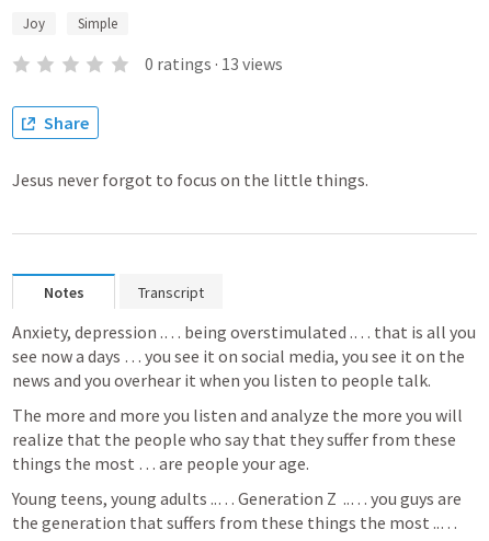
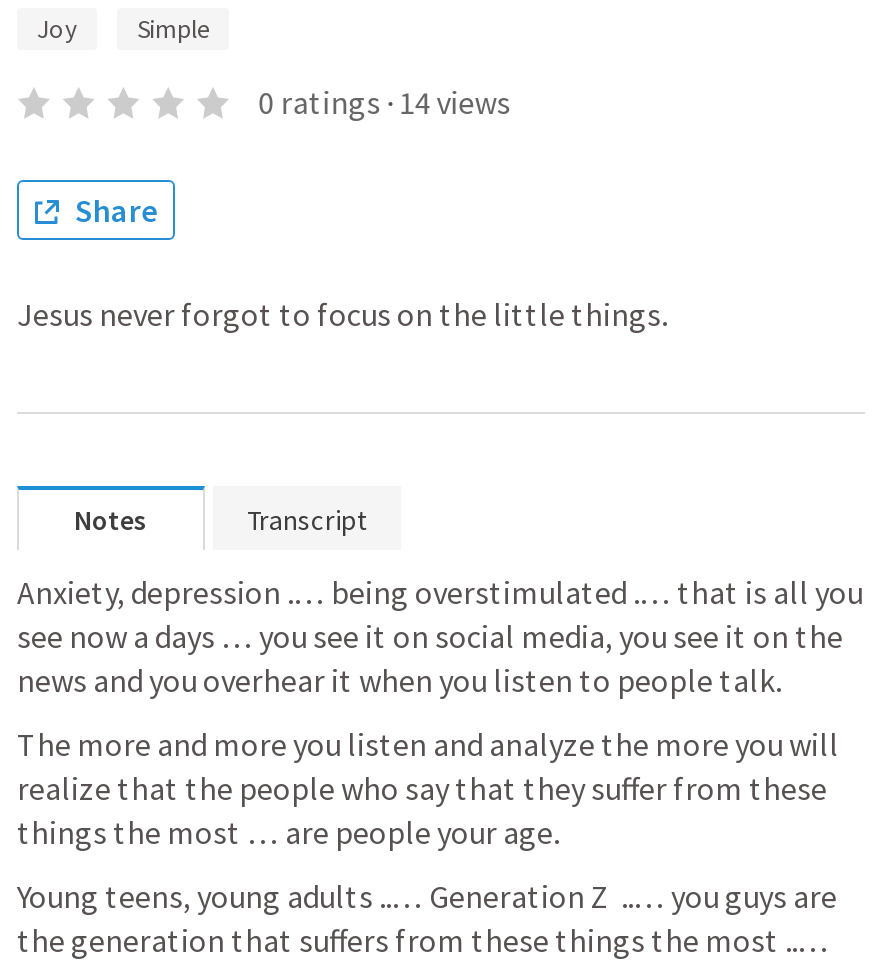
[144,53,283,74] 0 ratings · 13 views -> [258,82,510,122] 0 ratings · 14 views

